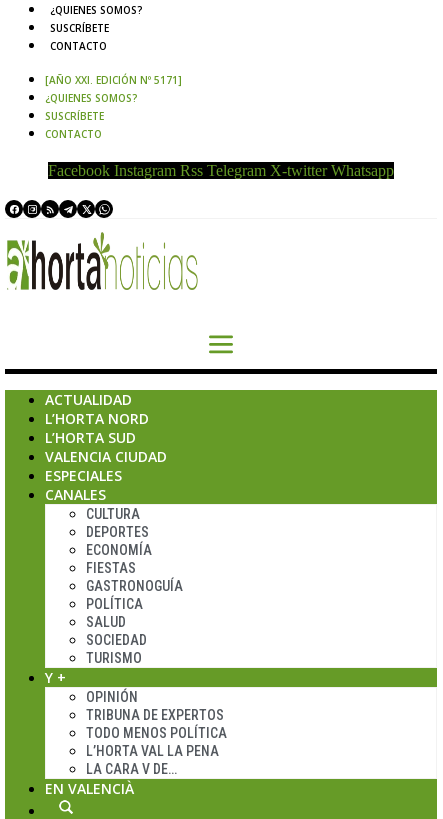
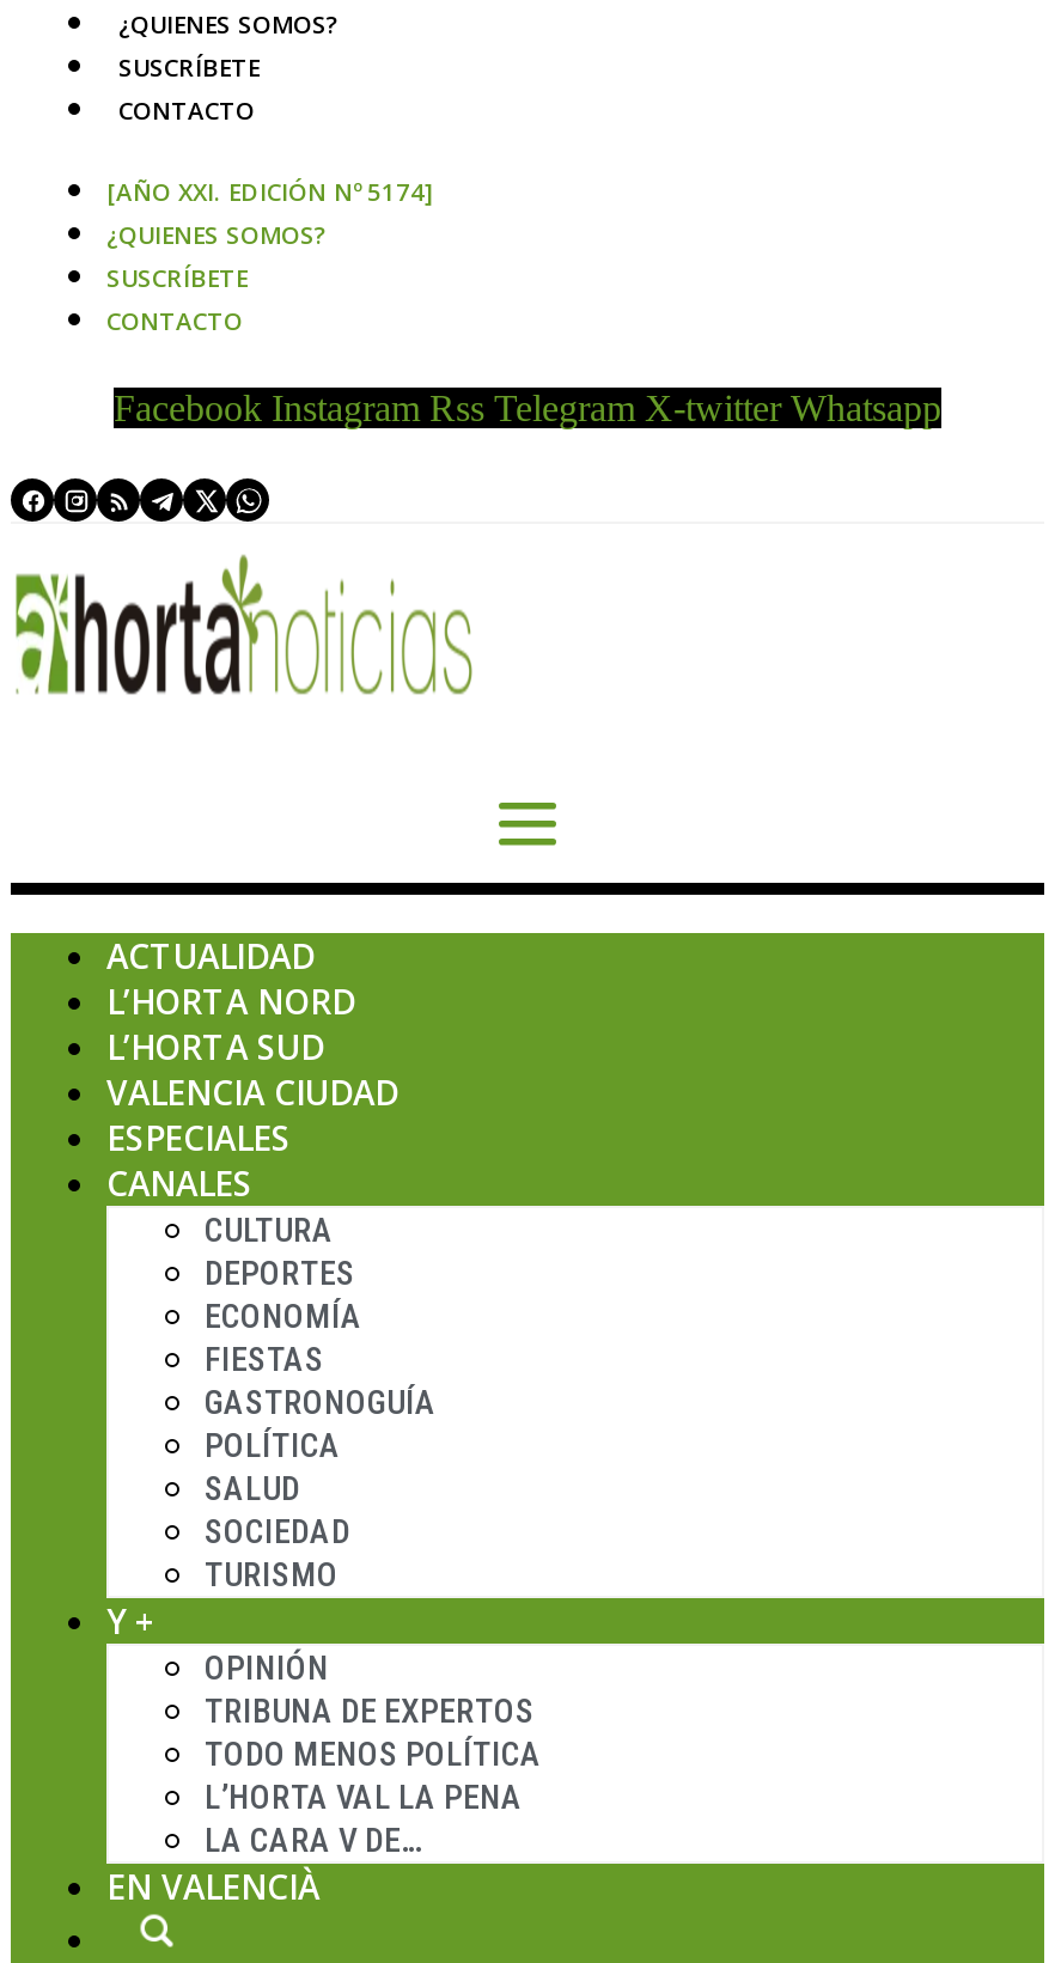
[45,73,182,87] [AÑO XXI. EDICIÓN Nº 5171] -> [106,175,434,208] [AÑO XXI. EDICIÓN Nº 5174]

